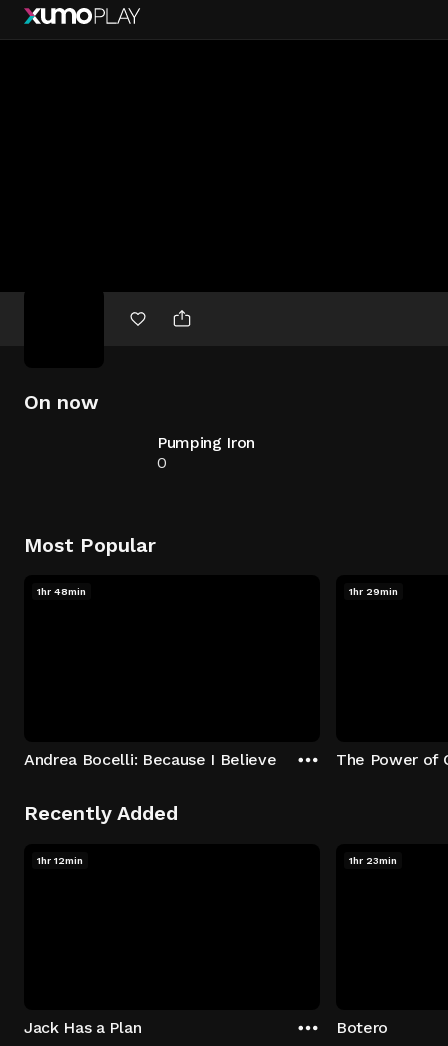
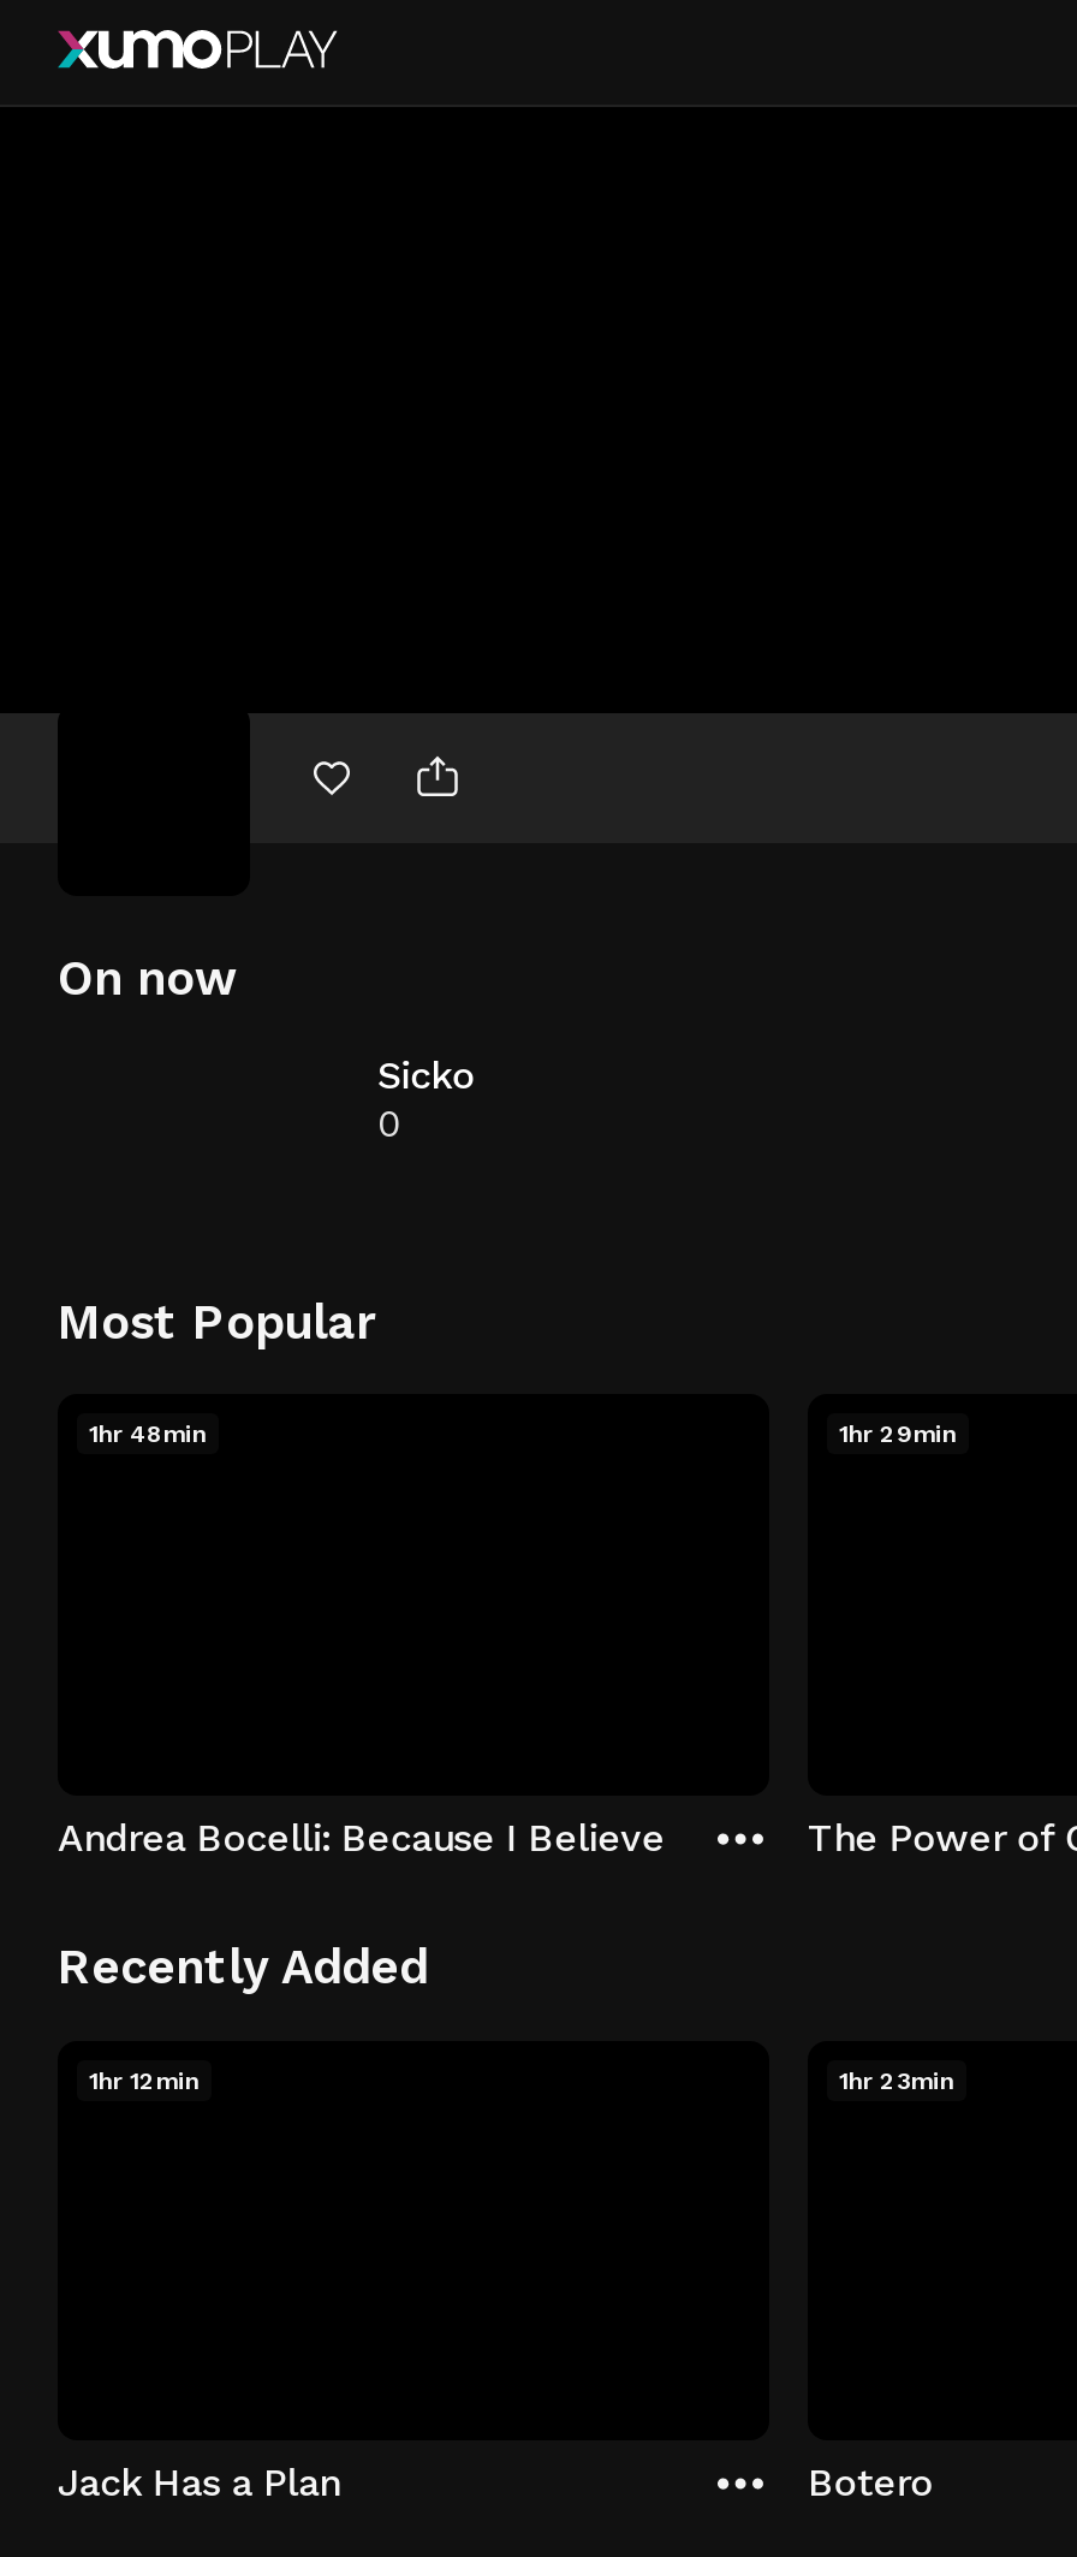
[157,433,255,452] Pumping Iron -> [377,1052,475,1098] Sicko

